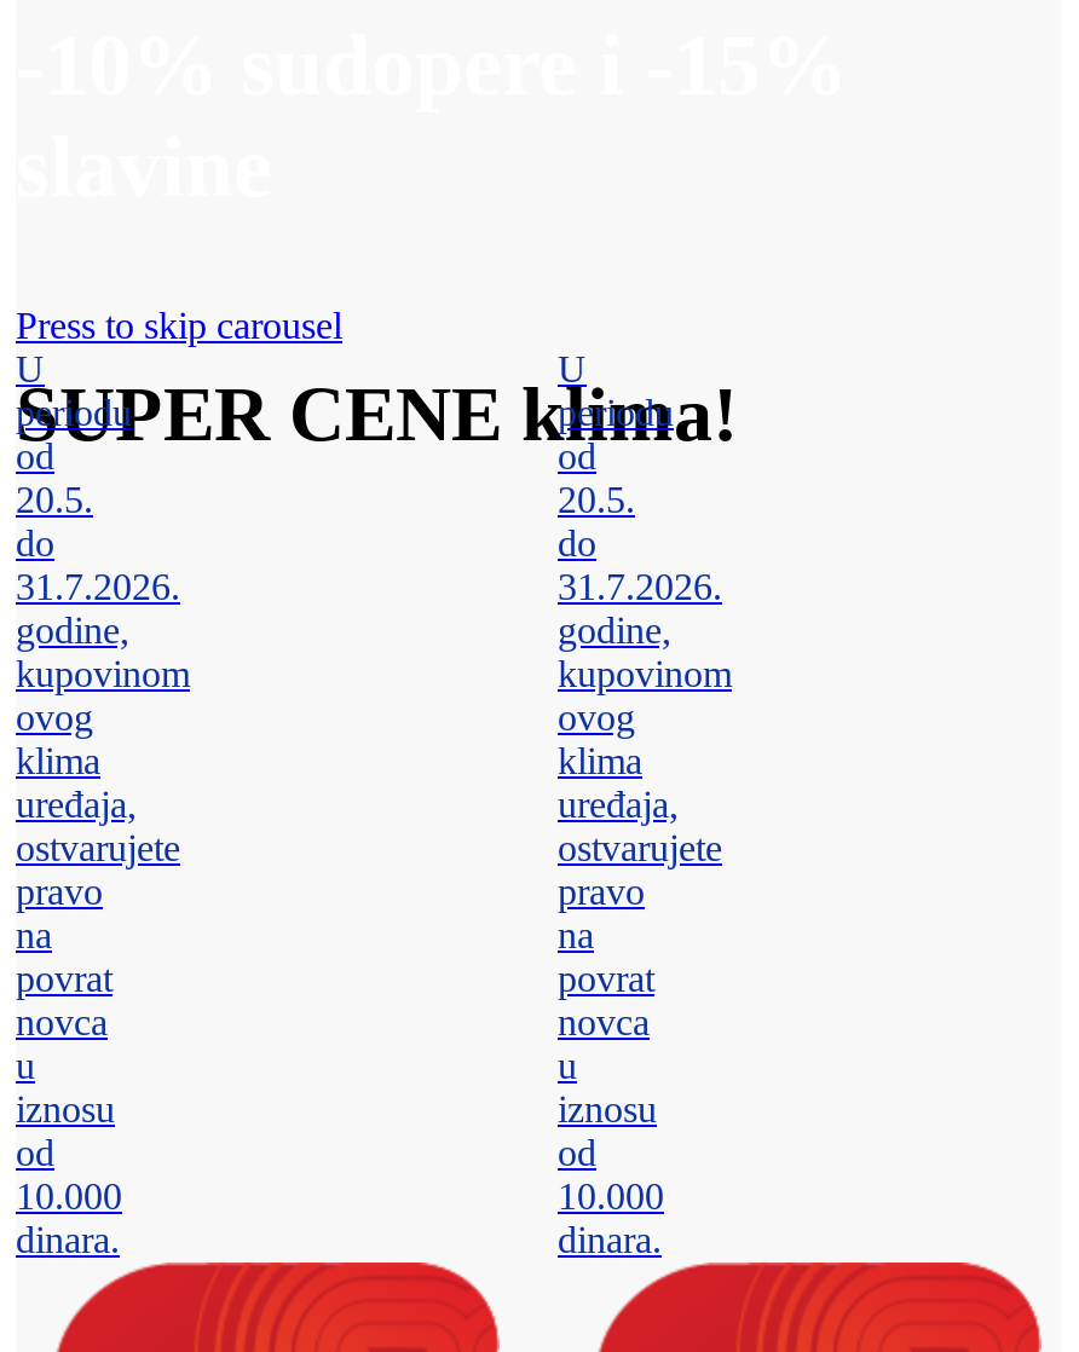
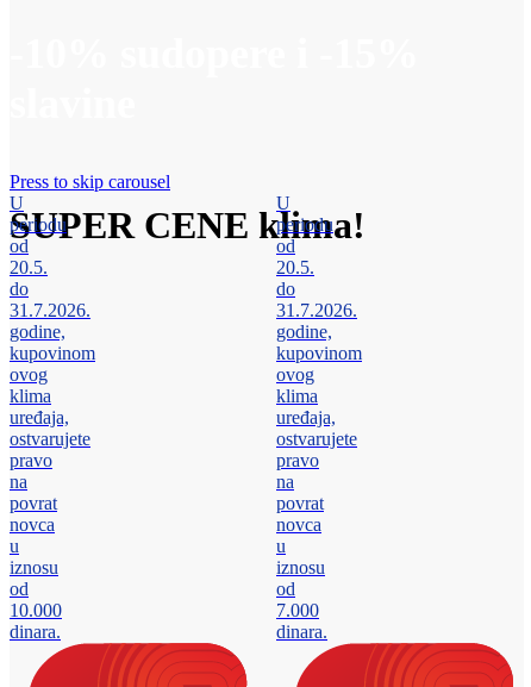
[558,1175,664,1217] 10.000 -> [276,600,319,620] 7.000

